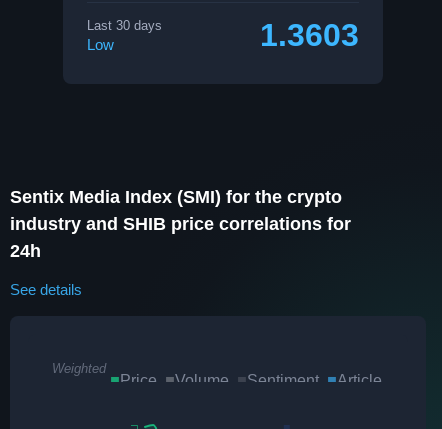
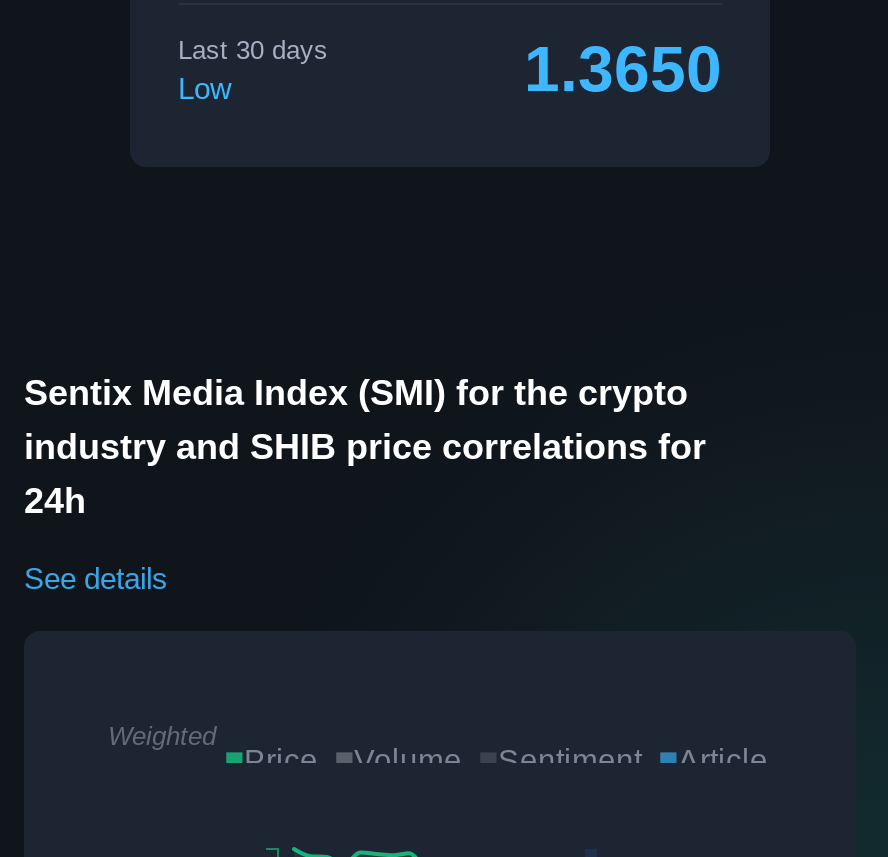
[260,17,359,53] 1.3603 -> [524,34,722,106] 1.3650

